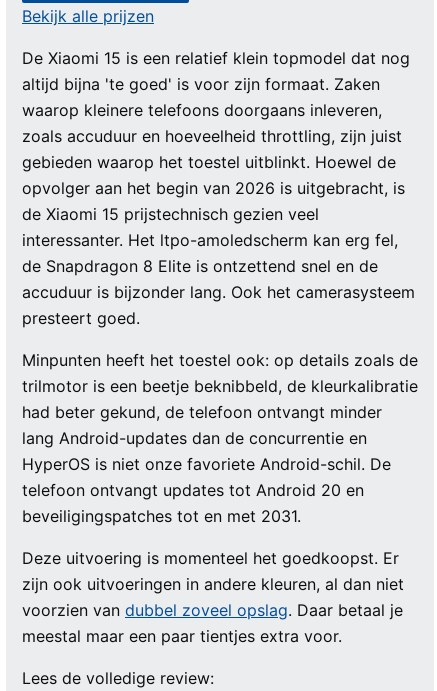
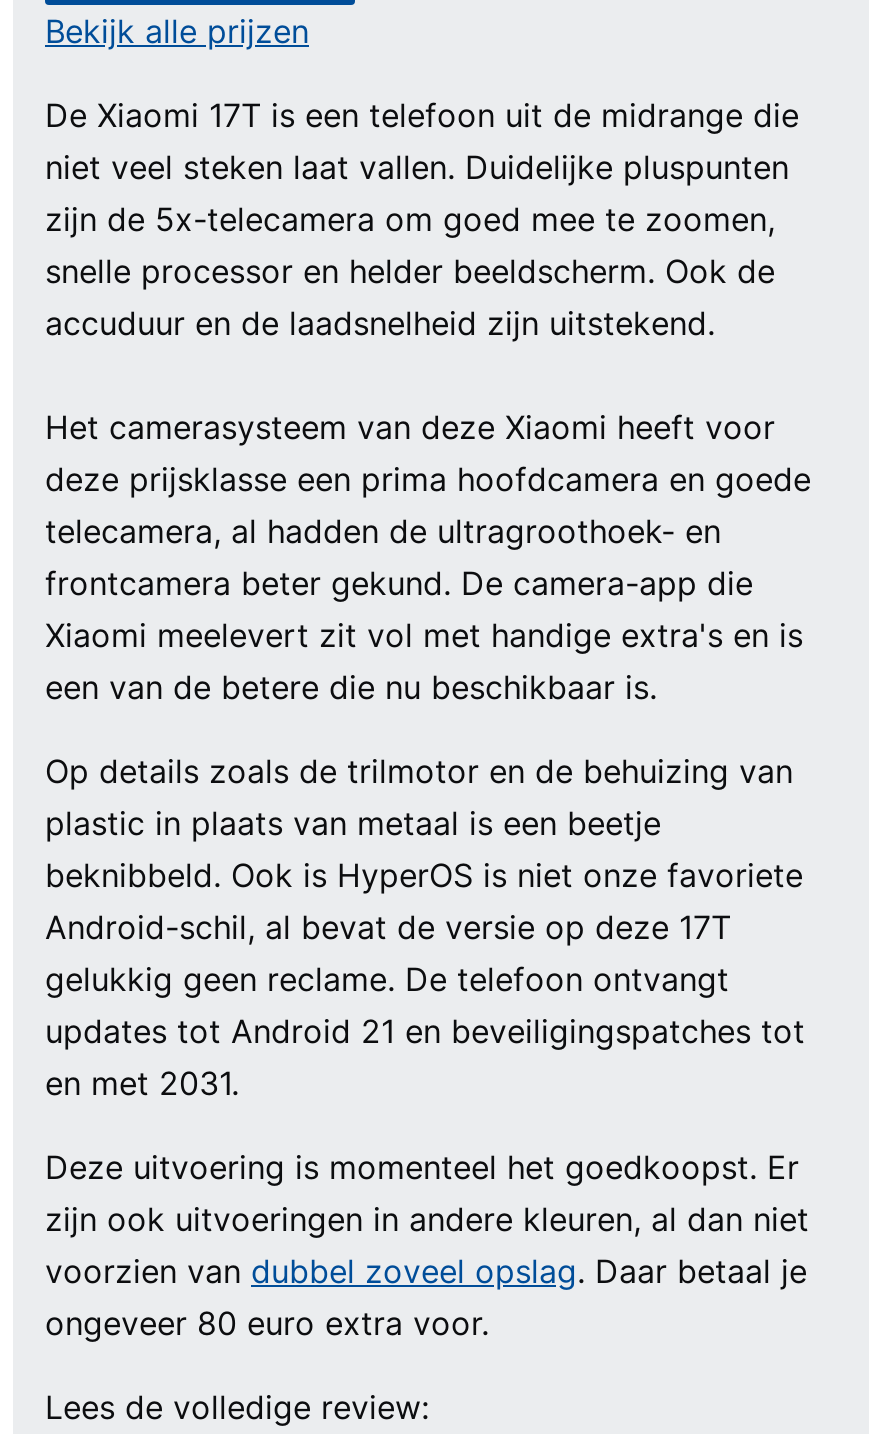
[22,48,418,526] De Xiaomi 15 is een relatief klein topmodel dat nog | altijd bijna 'te goed' is voor zijn formaat. Zaken | waarop kleinere telefoons doorgaans inleveren, | zoals accuduur en hoeveelheid throttling, zijn juist | gebieden waarop het toestel uitblinkt. Hoewel de | opvolger aan het begin van 2026 is uitgebracht, is | de Xiaomi 15 prijstechnisch gezien veel | interessanter. Het ltpo-amoledscherm kan erg fel, | de Snapdragon 8 Elite is ontzettend snel en de | accuduur is bijzonder lang. Ook het camerasysteem | presteert goed. | Minpunten heeft het toestel ook: op details zoals de | trilmotor is een beetje beknibbeld, de kleurkalibratie | had beter gekund, de telefoon ontvangt minder | lang Android-updates dan de concurrentie en | HyperOS is niet onze favoriete Android-schil. De | telefoon ontvangt updates tot Android 20 en | beveiligingspatches tot en met 2031. -> [45,96,811,1104] De Xiaomi 17T is een telefoon uit de midrange die | niet veel steken laat vallen. Duidelijke pluspunten | zijn de 5x-telecamera om goed mee te zoomen, | snelle processor en helder beeldscherm. Ook de | accuduur en de laadsnelheid zijn uitstekend. | Het camerasysteem van deze Xiaomi heeft voor | deze prijsklasse een prima hoofdcamera en goede | telecamera, al hadden de ultragroothoek- en | frontcamera beter gekund. De camera-app die | Xiaomi meelevert zit vol met handige extra's en is | een van de betere die nu beschikbaar is. | Op details zoals de trilmotor en de behuizing van | plastic in plaats van metaal is een beetje | beknibbeld. Ook is HyperOS is niet onze favoriete | Android-schil, al bevat de versie op deze 17T | gelukkig geen reclame. De telefoon ontvangt | updates tot Android 21 en beveiligingspatches tot | en met 2031.
[22,626,342,646] meestal maar een paar tientjes extra voor. -> [45,1304,489,1344] ongeveer 80 euro extra voor.

